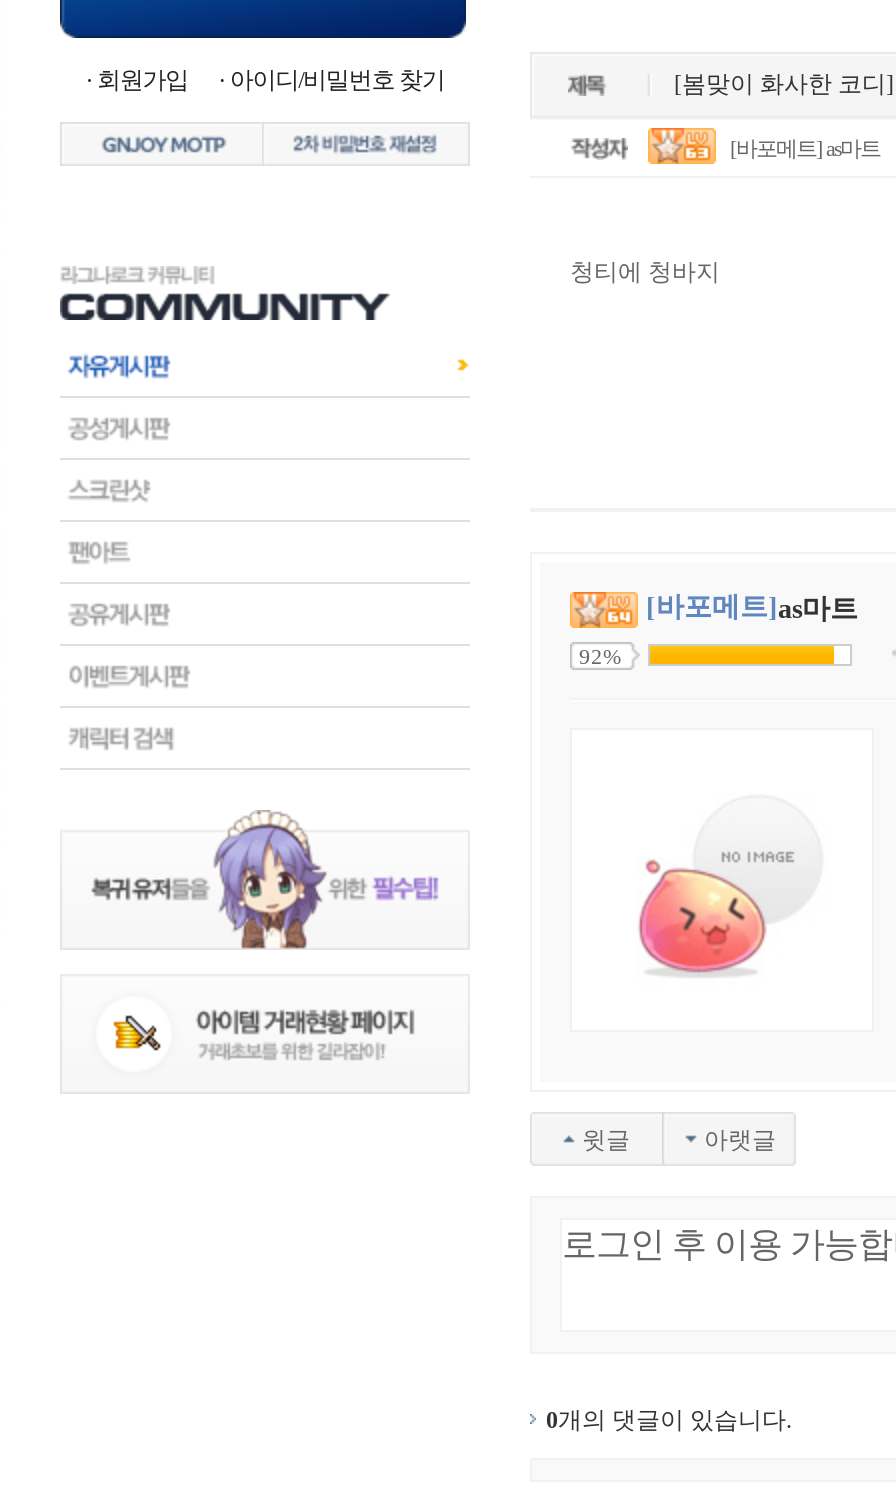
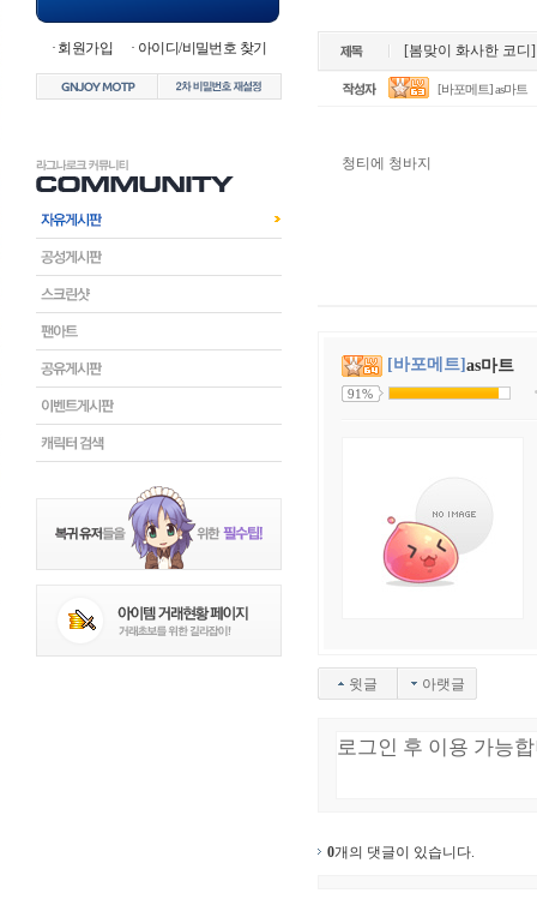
[579,643,621,667] 92% -> [347,386,372,400] 91%

